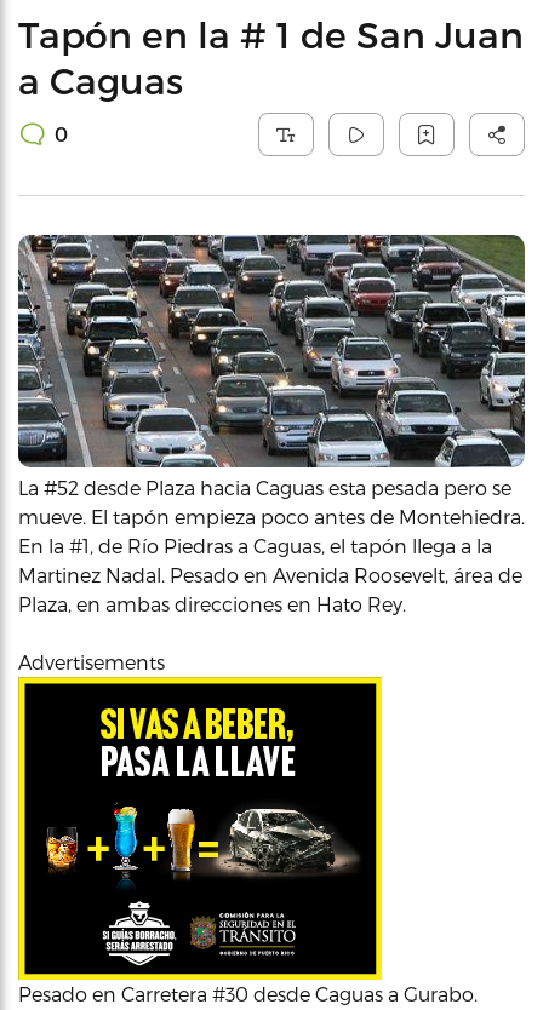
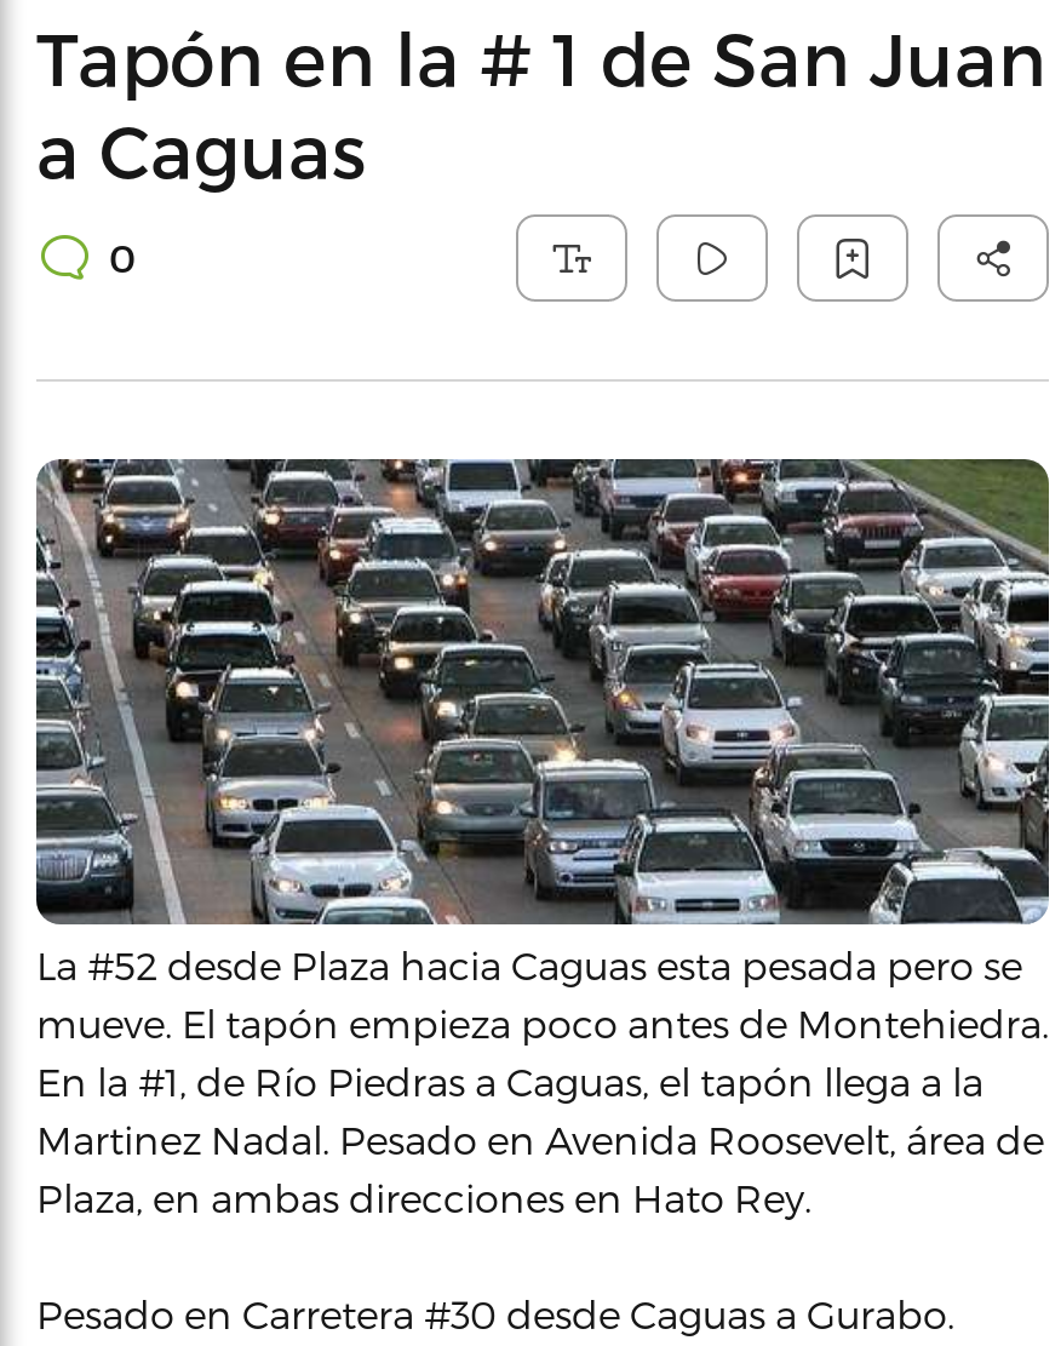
[18,650,165,673] Advertisements -> none
[17,676,383,980] [image] -> none

